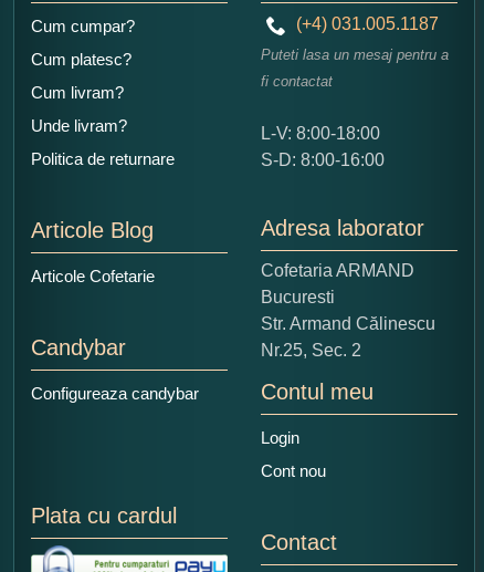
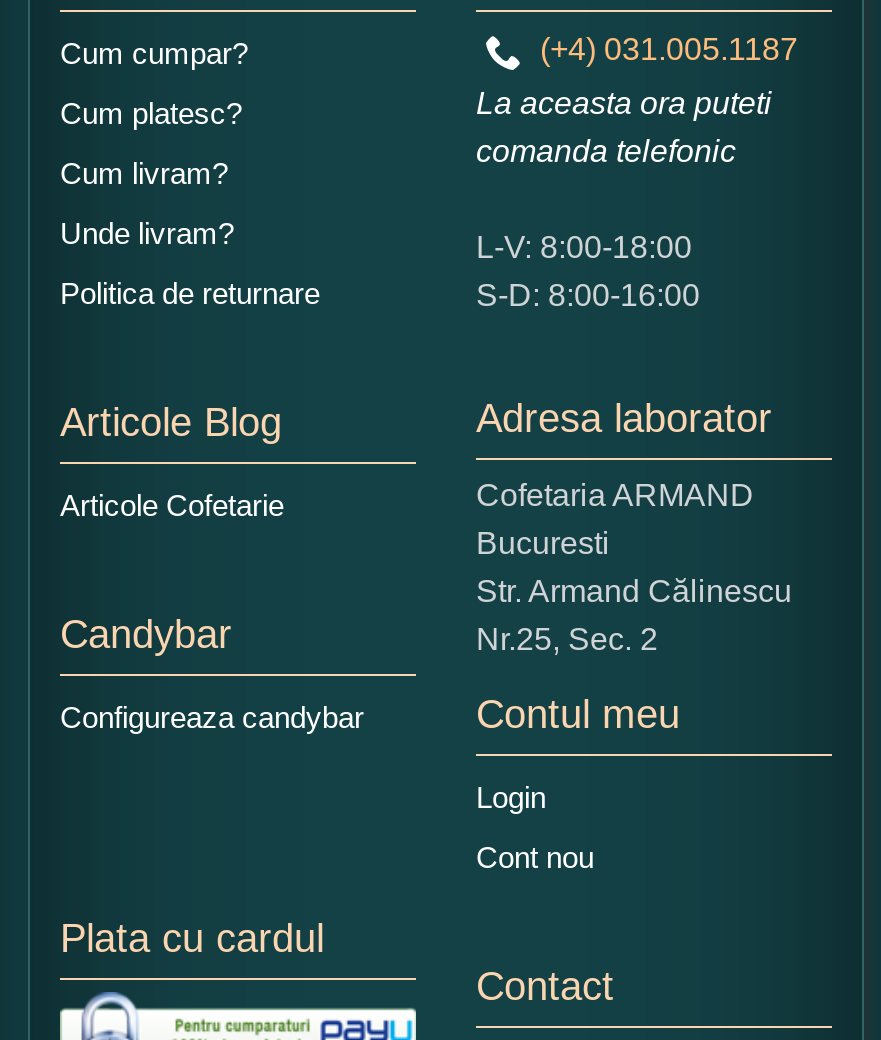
[261,46,449,89] Puteti lasa un mesaj pentru a | fi contactat -> [476,86,772,168] La aceasta ora puteti | comanda telefonic

